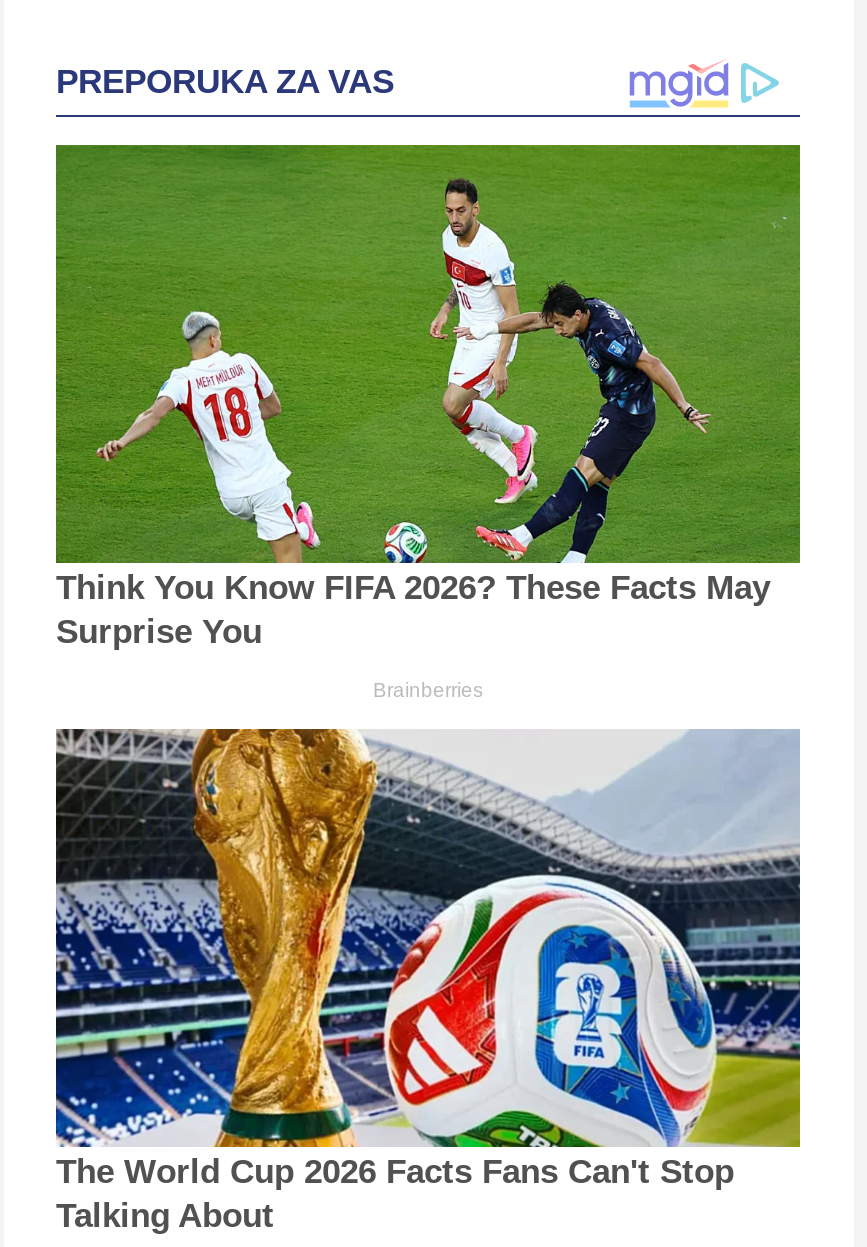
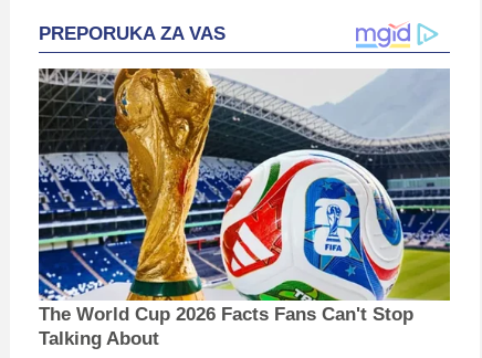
[54,143,802,702] [image] | Think You Know FIFA 2026? These Facts May | Surprise You | Brainberries -> none

